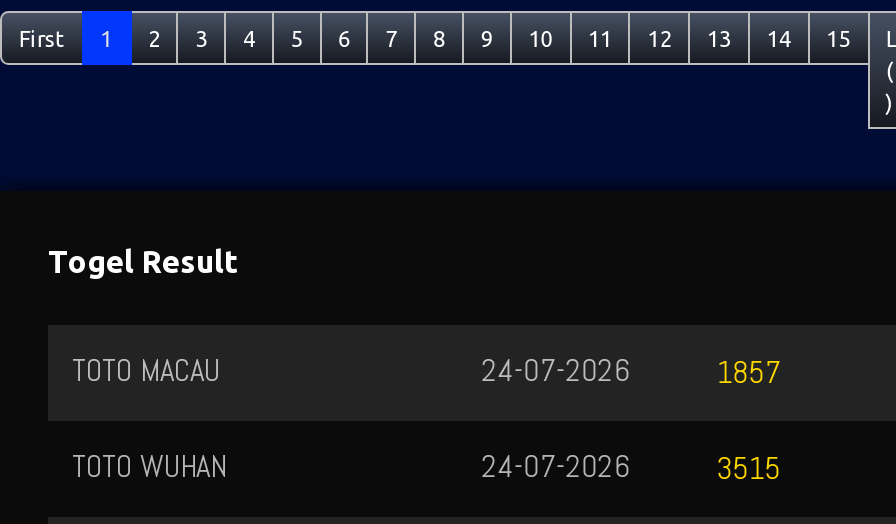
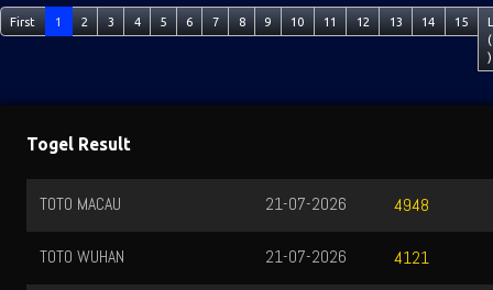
[481,352,629,392] 24-07-2026 -> [265,194,346,216] 21-07-2026
[717,353,781,393] 1857 -> [394,194,430,216] 4948
[481,448,629,488] 24-07-2026 -> [265,246,346,268] 21-07-2026
[717,449,781,489] 3515 -> [394,247,430,269] 4121

